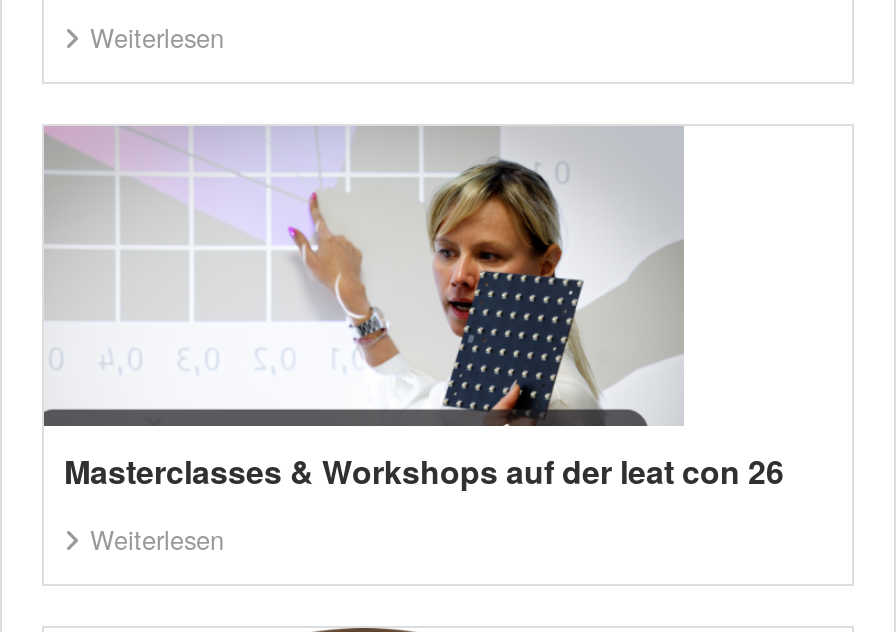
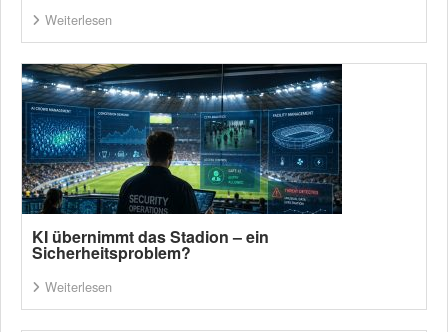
[44,126,784,495] [image] | Masterclasses & Workshops auf der leat con 26 -> [21,63,343,263] [image] | KI übernimmt das Stadion – ein | Sicherheitsproblem?

